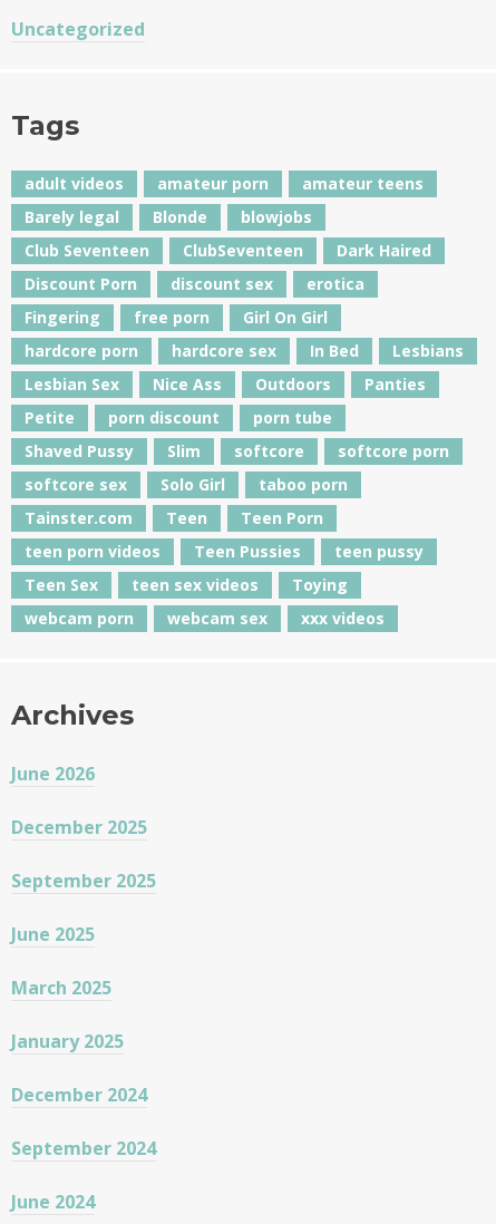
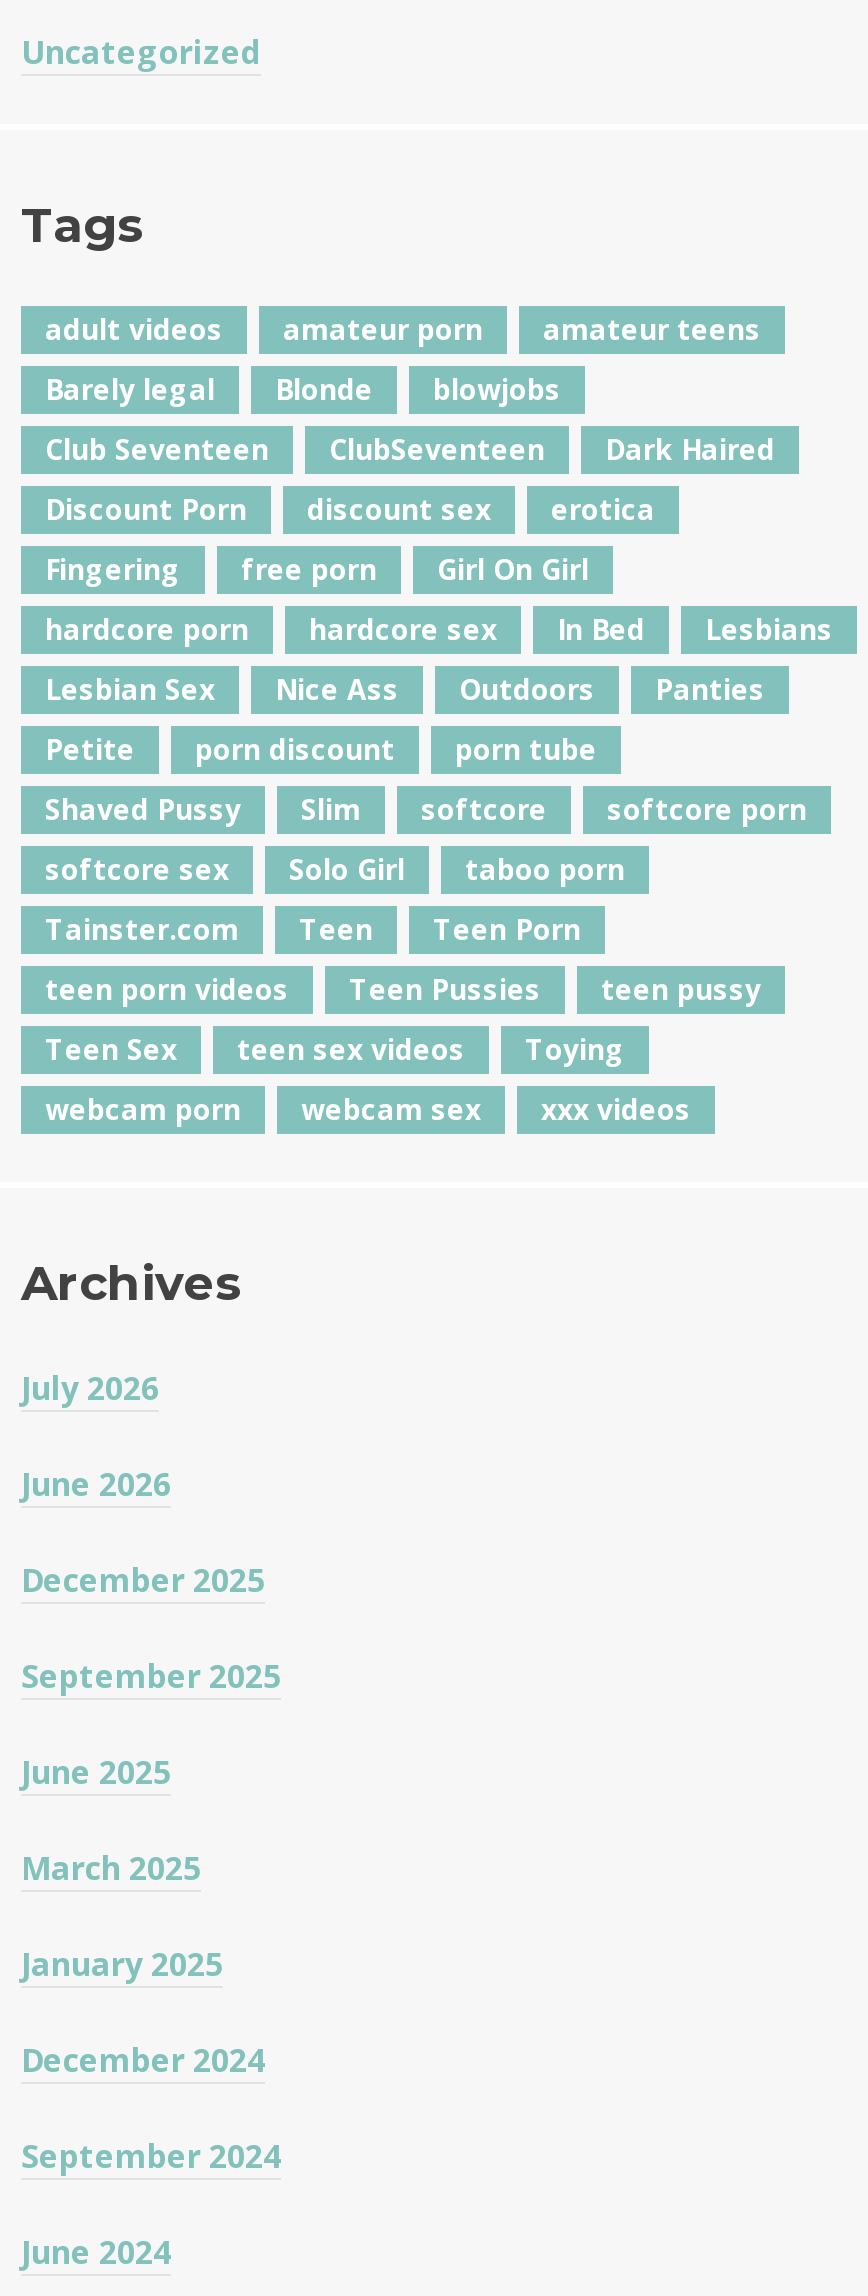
none -> [21,1366,159,1410] July 2026

